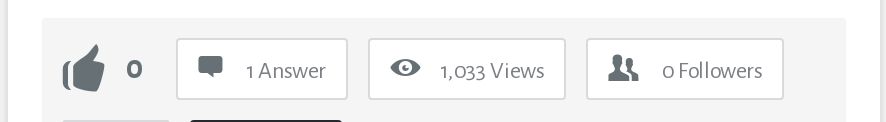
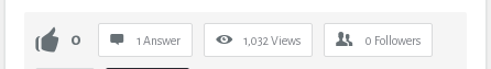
[440,58,544,82] 1,033 Views -> [243,34,301,47] 1,032 Views

